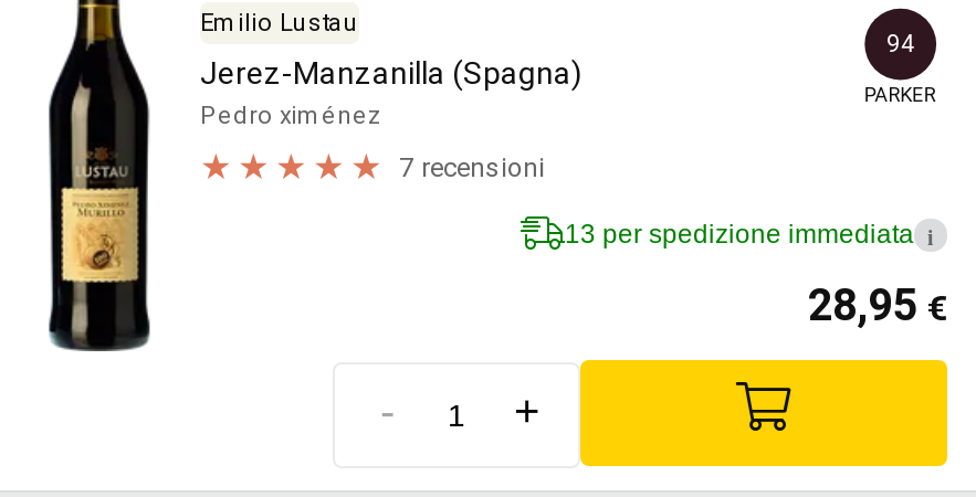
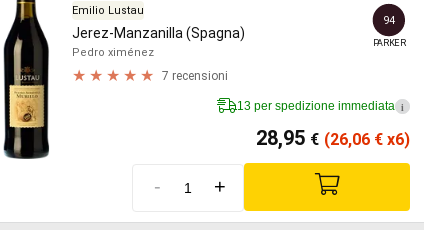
[808,278,947,331] 28,95 € -> [256,126,410,150] 28,95 € (26,06 €x6)

